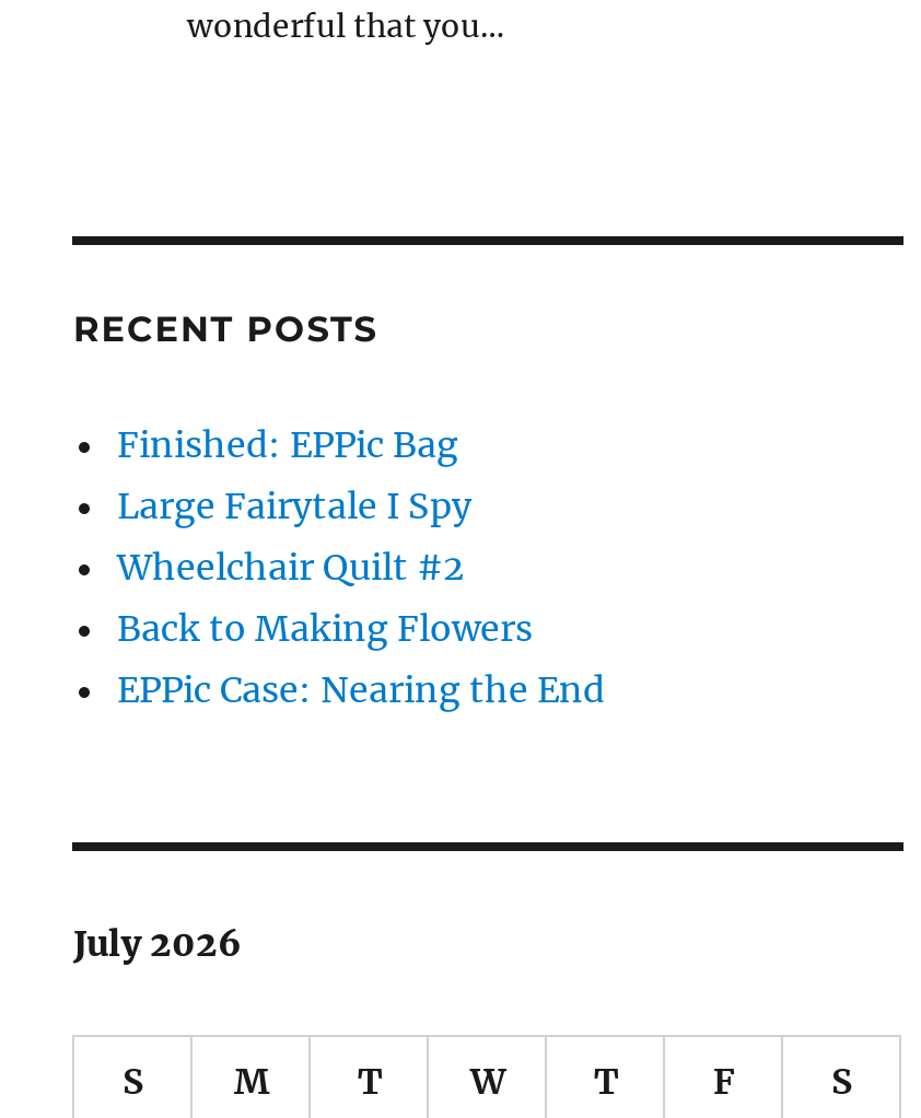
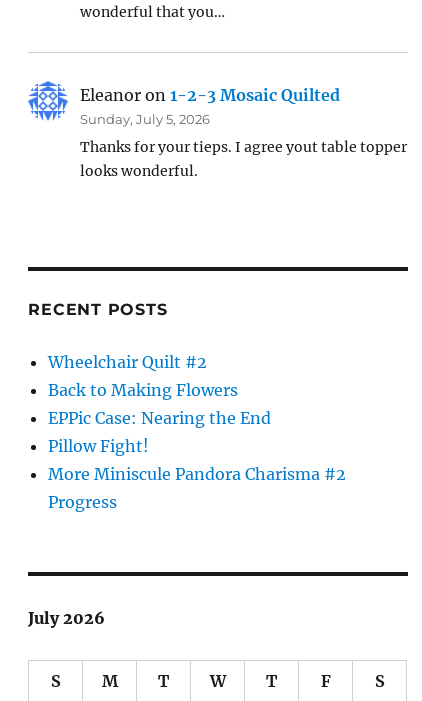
none -> [27,80,407,180] [image] | Eleanor on 1-2-3 Mosaic Quilted | Sunday, July 5, 2026 | Thanks for your tieps. I agree yout table topper | looks wonderful.
[117,422,471,527] Finished: EPPic Bag | Large Fairytale I Spy -> none
none -> [48,436,346,512] Pillow Fight! | More Miniscule Pandora Charisma #2 | Progress

